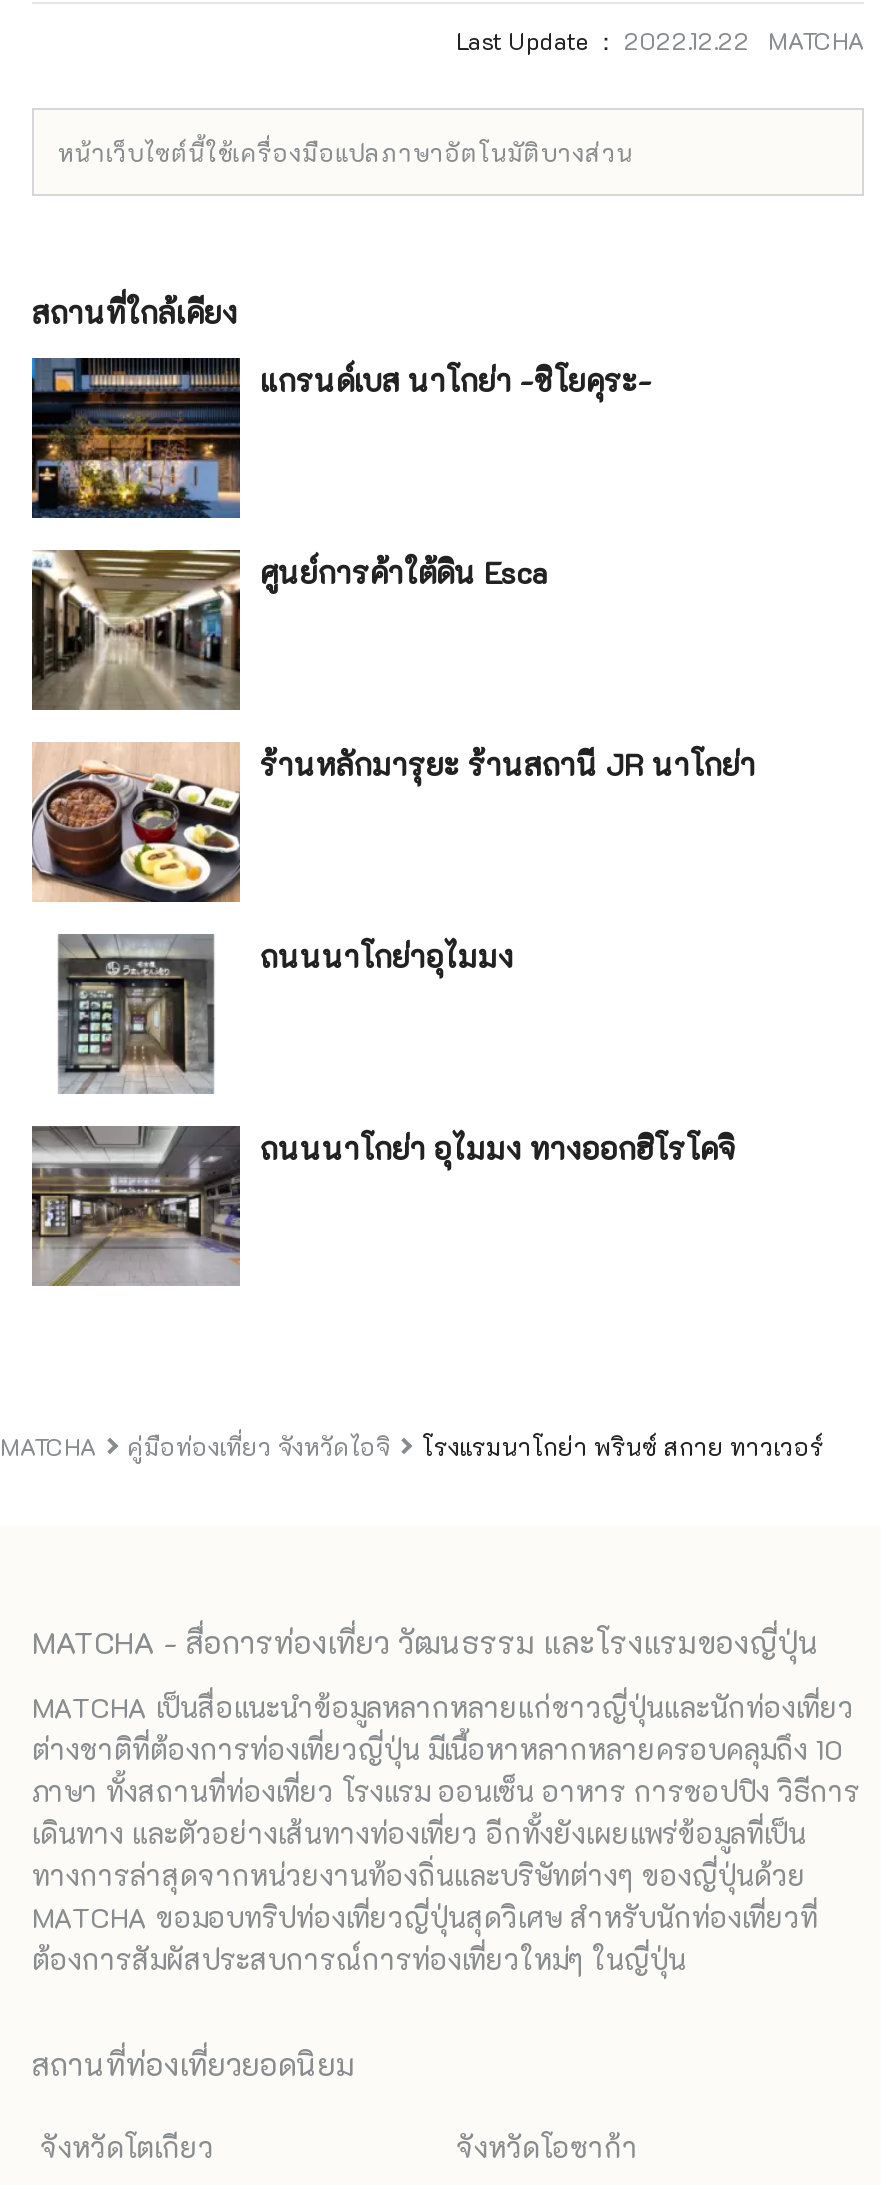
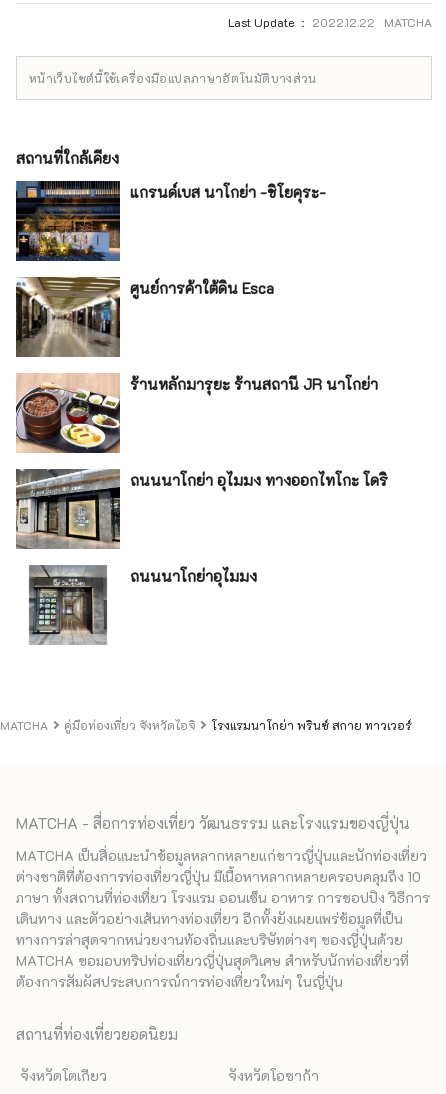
none -> [15,468,388,550] [image] | ถนนนาโกย่า อุไมมง ทางออกไทโกะ โดริ
moved [56,932,514,1096] -> [28,564,257,646]: [image] | ถนนนาโกย่าอุไมมง
[30,1124,736,1288] [image] | ถนนนาโกย่า อุไมมง ทางออกฮิโรโคจิ -> none

